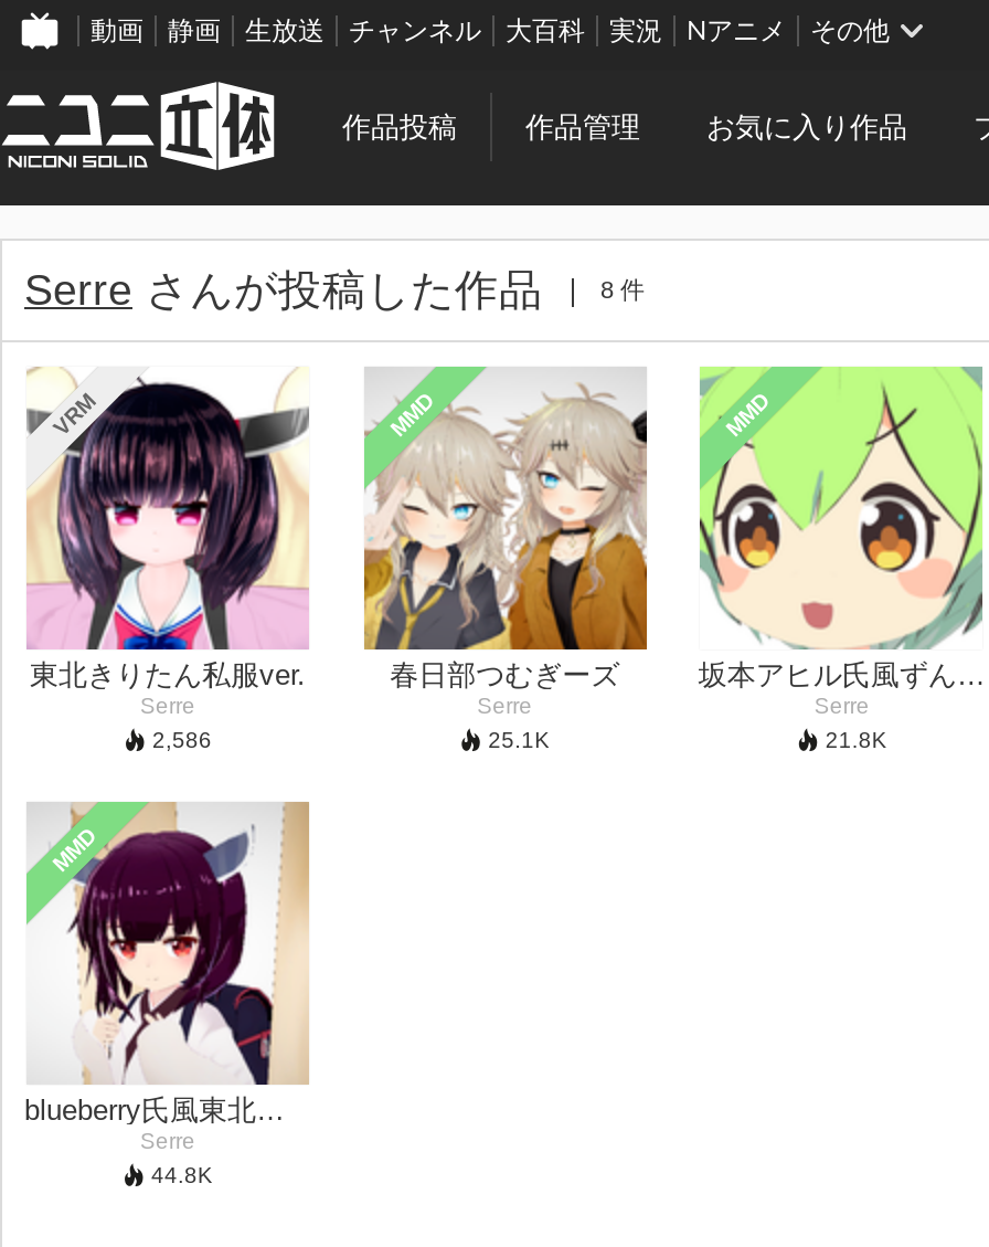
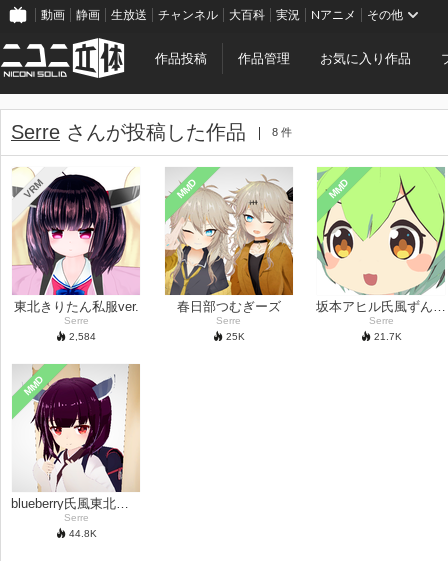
[152,728,212,752] 2,586 -> [69,331,96,342] 2,584
[488,728,550,752] 25.1K -> [226,331,245,342] 25K
[825,728,887,752] 21.8K -> [374,331,402,342] 21.7K

